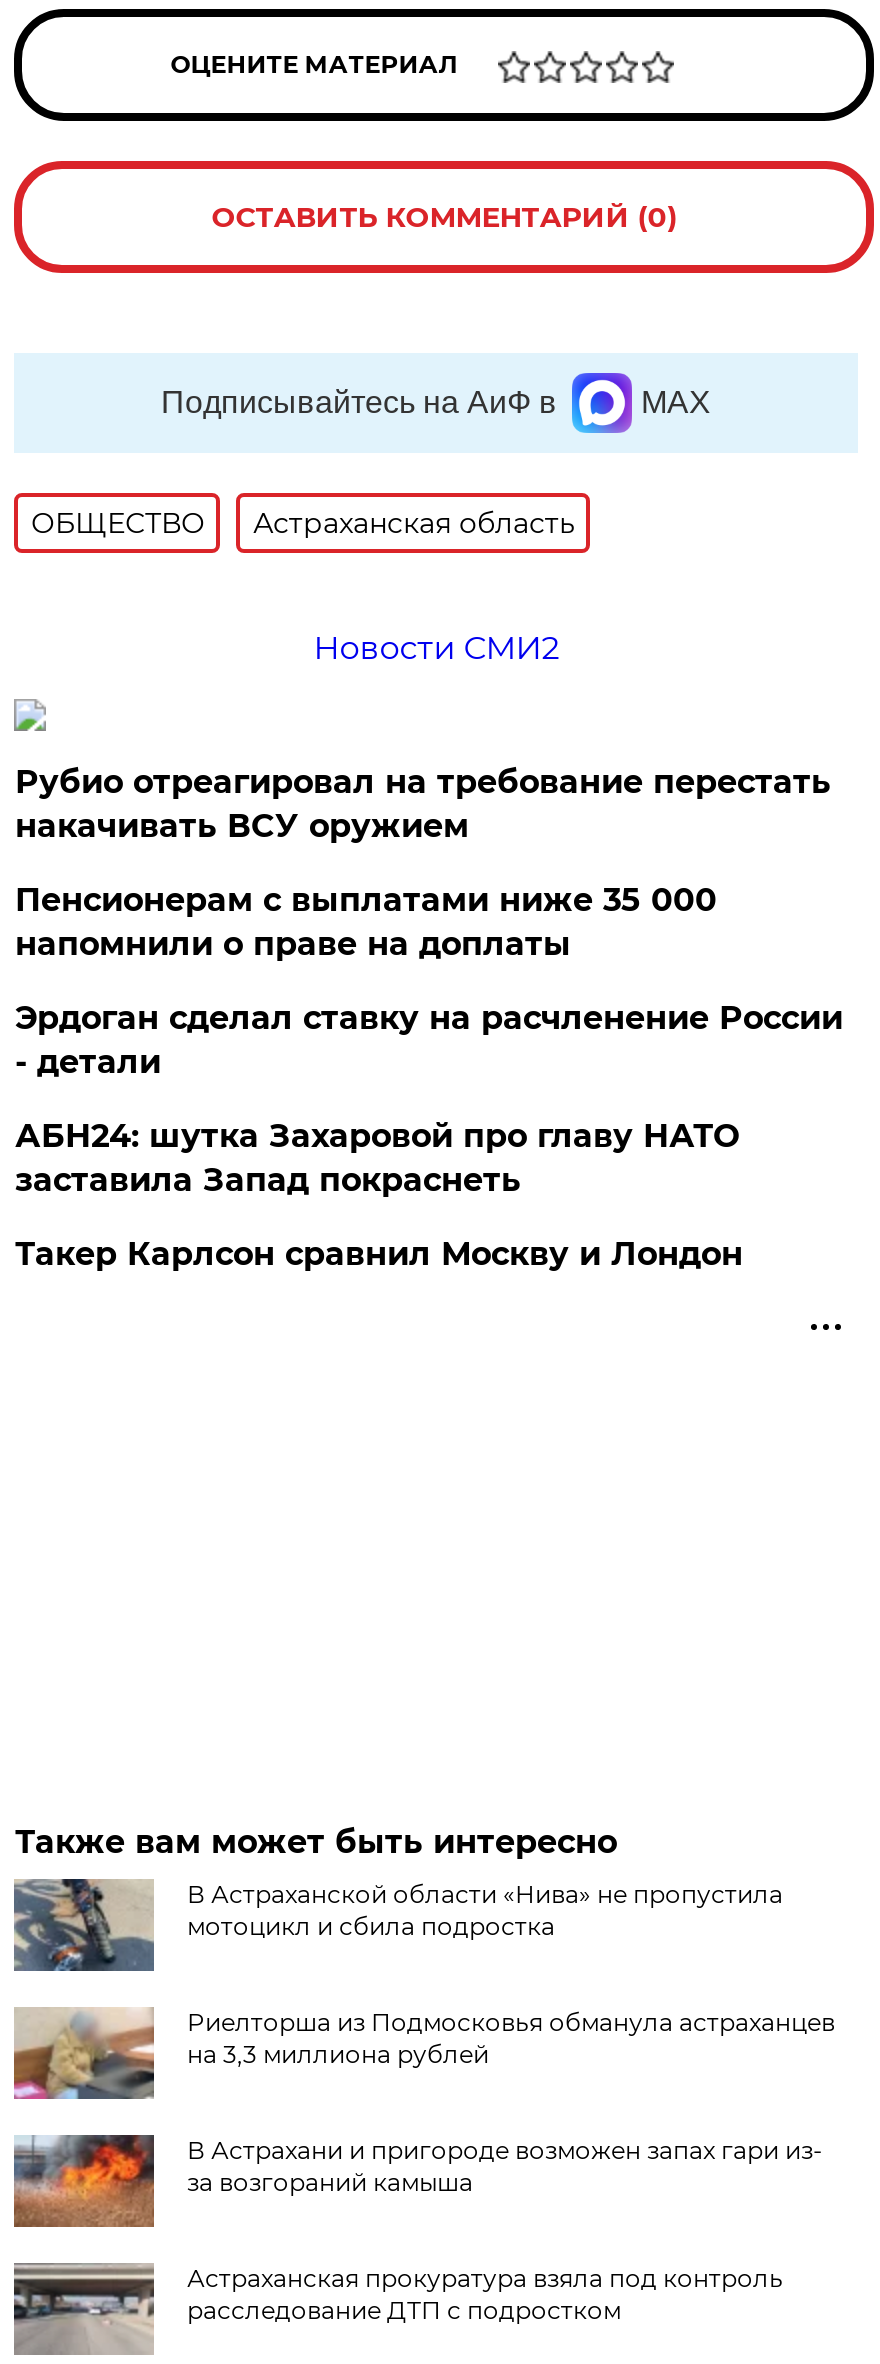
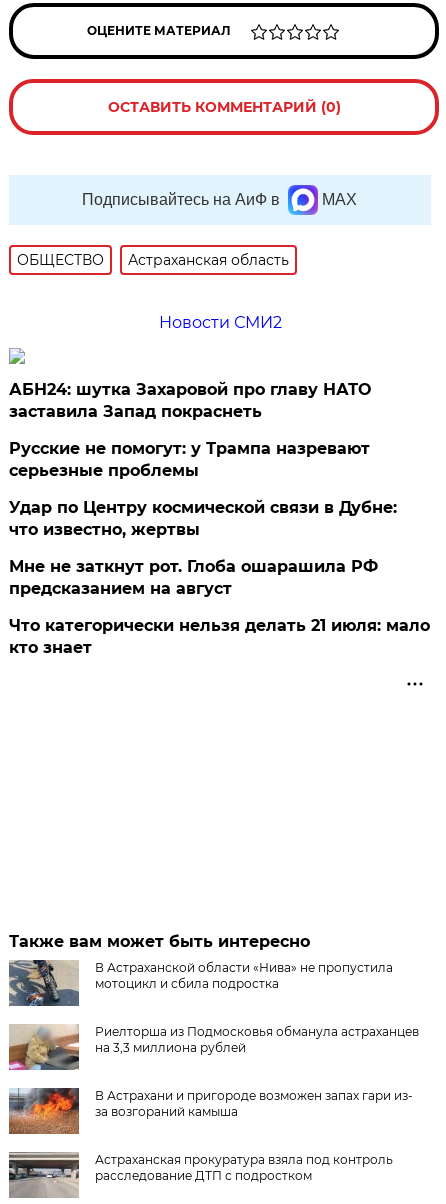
[15,763,843,1081] Рубио отреагировал на требование перестать | накачивать ВСУ оружием | Пенсионерам с выплатами ниже 35 000 | напомнили о праве на доплаты | Эрдоган сделал ставку на расчленение России | - детали -> none
moved [15,1117,739,1199] -> [9,380,371,421]: АБН24: шутка Захаровой про главу НАТО | заставила Запад покраснеть
[15,1235,743,1273] Такер Карлсон сравнил Москву и Лондон -> [9,439,430,657] Русские не помогут: у Трампа назревают | серьезные проблемы | Удар по Центру космической связи в Дубне: | что известно, жертвы | Мне не заткнут рот. Глоба ошарашила РФ | предсказанием на август | Что категорически нельзя делать 21 июля: мало | кто знает

